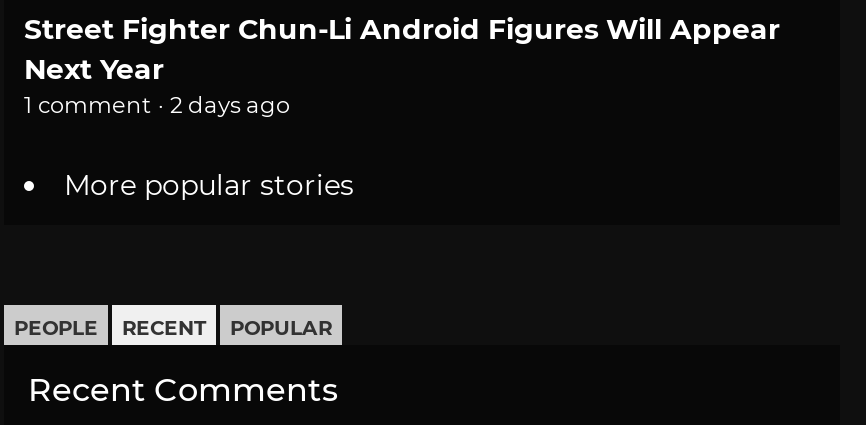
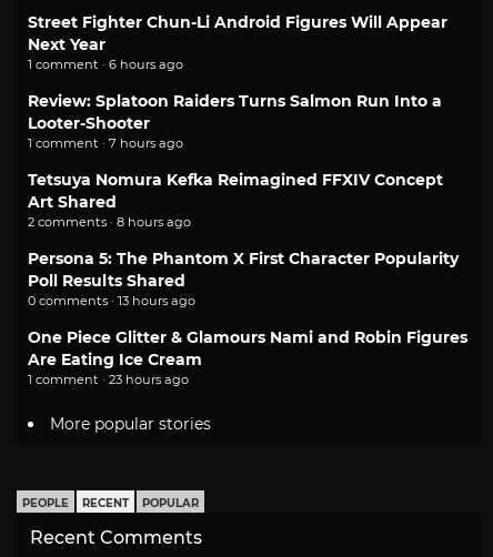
[24,90,290,118] 1 comment · 2 days ago -> [28,56,467,387] 1 comment · 6 hours ago | Review: Splatoon Raiders Turns Salmon Run Into a | Looter-Shooter | 1 comment · 7 hours ago | Tetsuya Nomura Kefka Reimagined FFXIV Concept | Art Shared | 2 comments · 8 hours ago | Persona 5: The Phantom X First Character Popularity | Poll Results Shared | 0 comments · 13 hours ago | One Piece Glitter & Glamours Nami and Robin Figures | Are Eating Ice Cream | 1 comment · 23 hours ago

